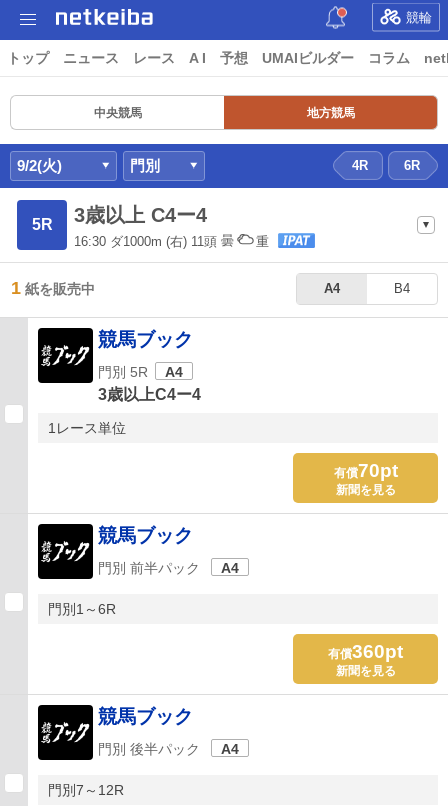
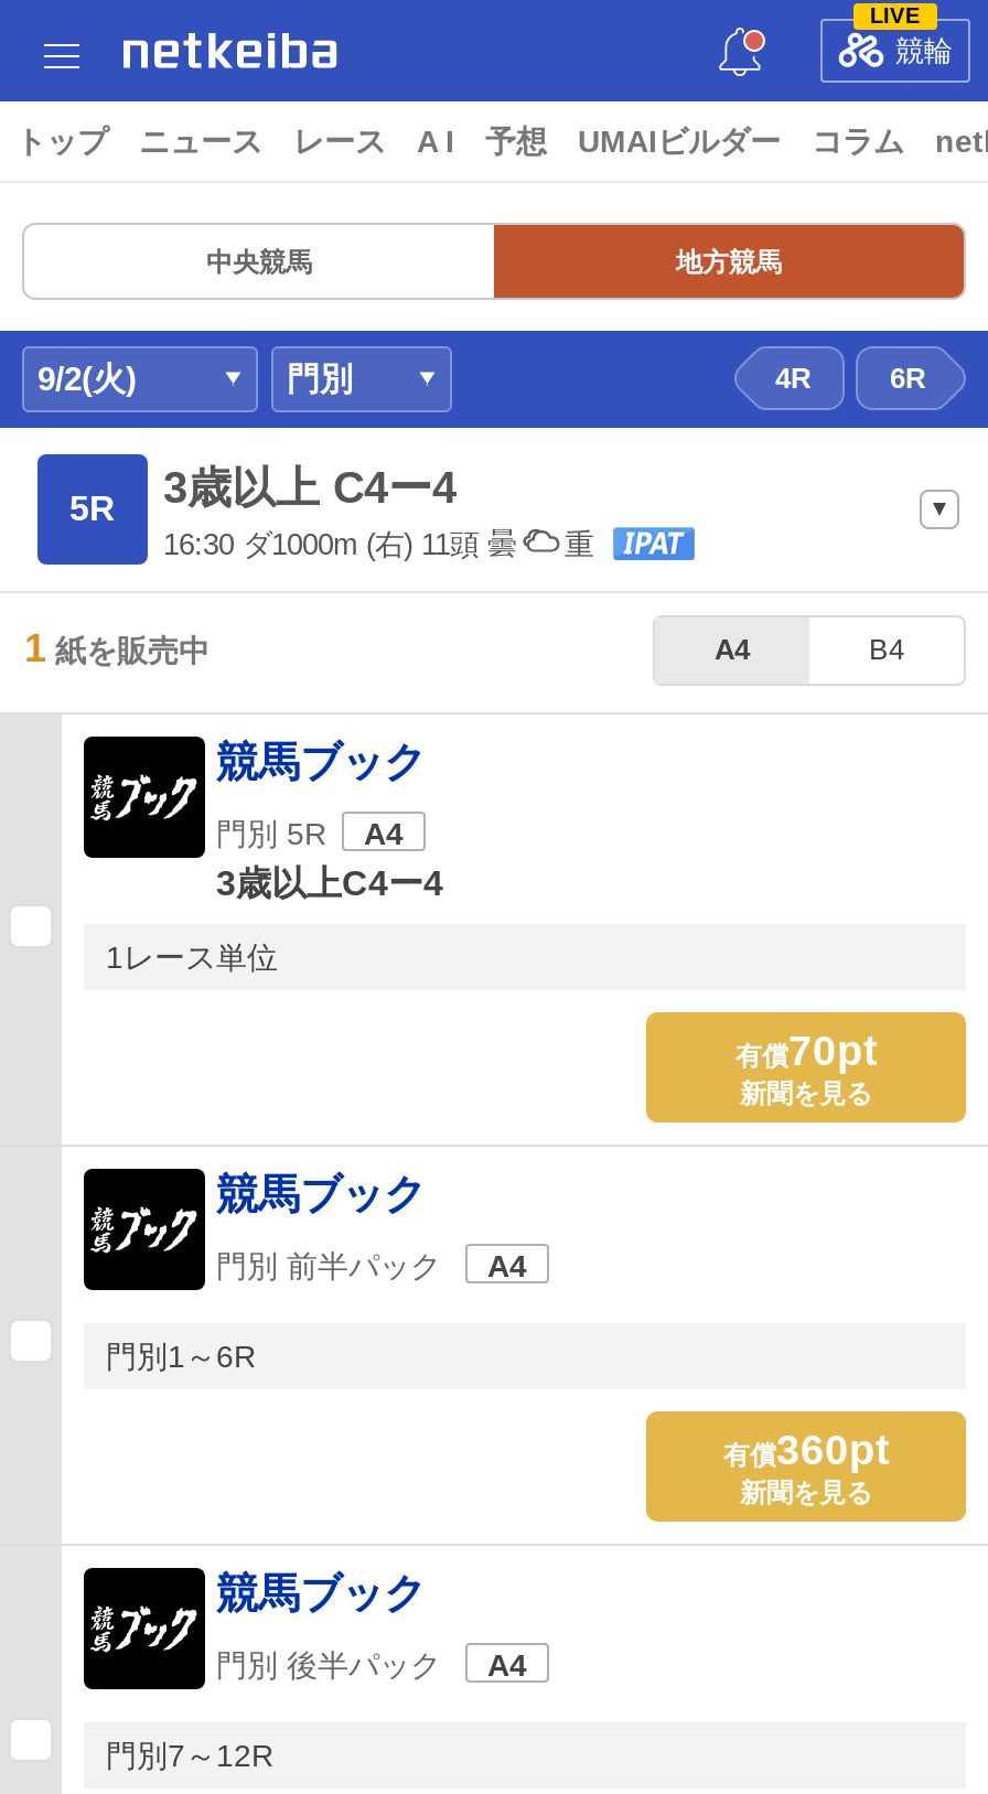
none -> [870,3,921,28] LIVE

